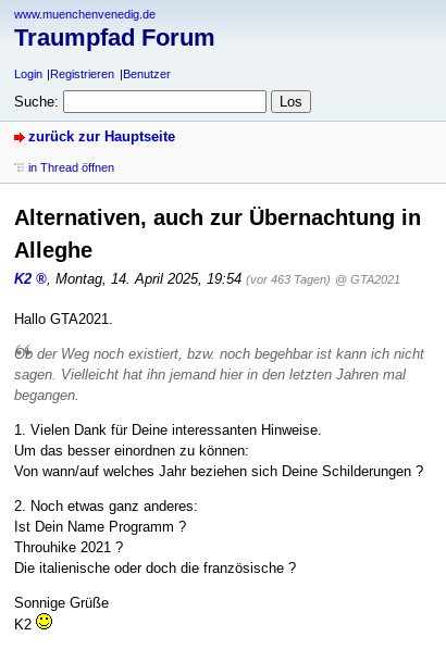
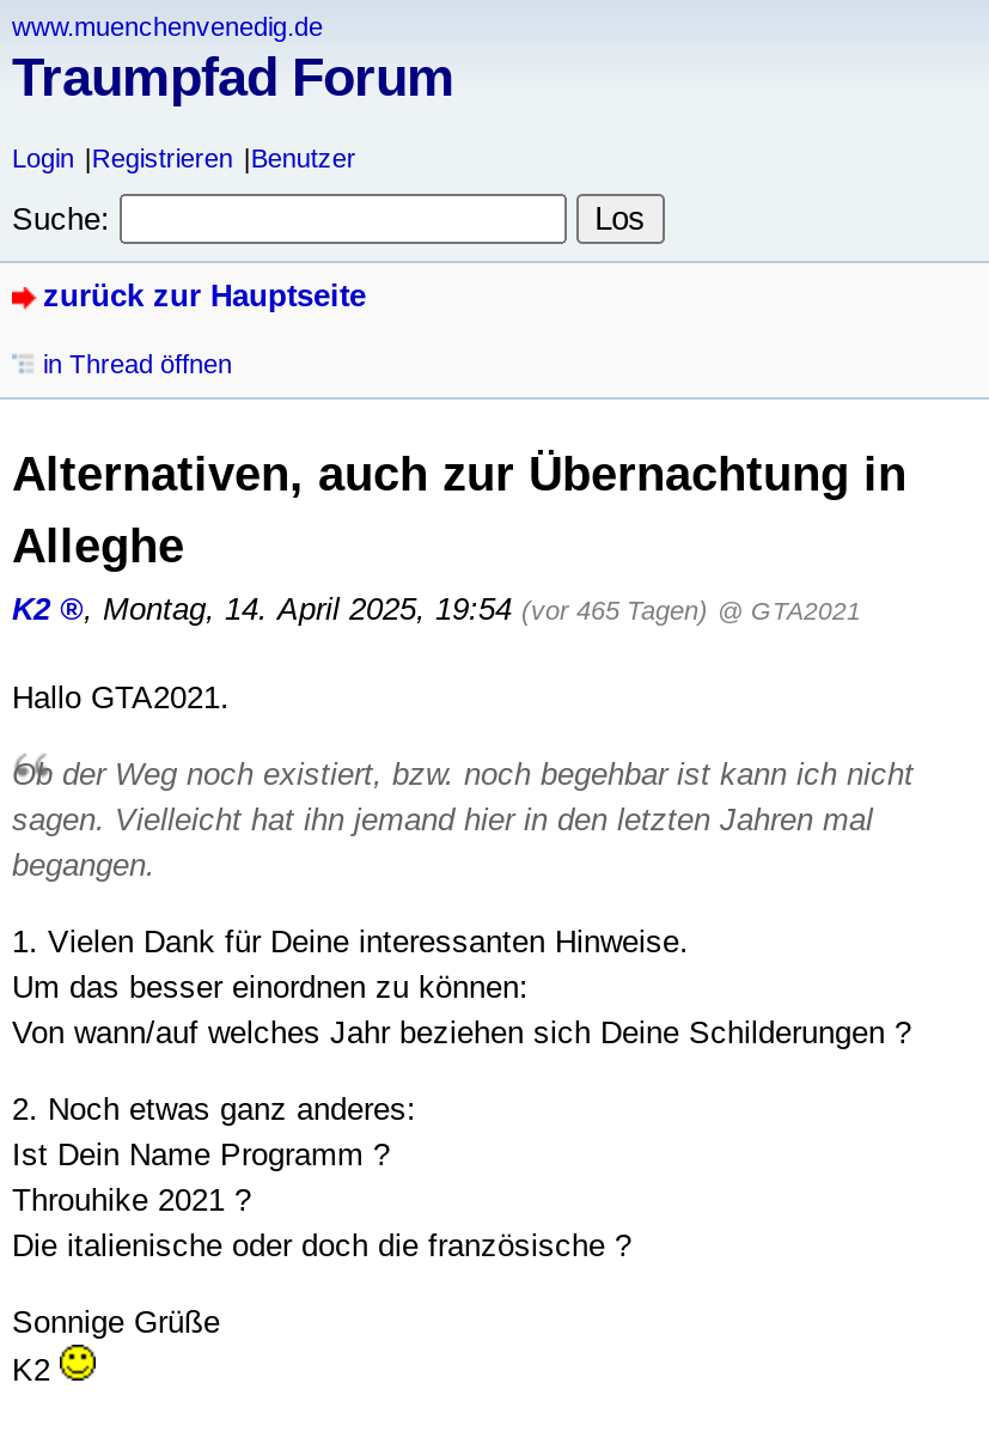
[47,270,400,287] , Montag, 14. April 2025, 19:54 (vor 463 Tagen) @ GTA2021 -> [84,590,861,626] , Montag, 14. April 2025, 19:54 (vor 465 Tagen) @ GTA2021

